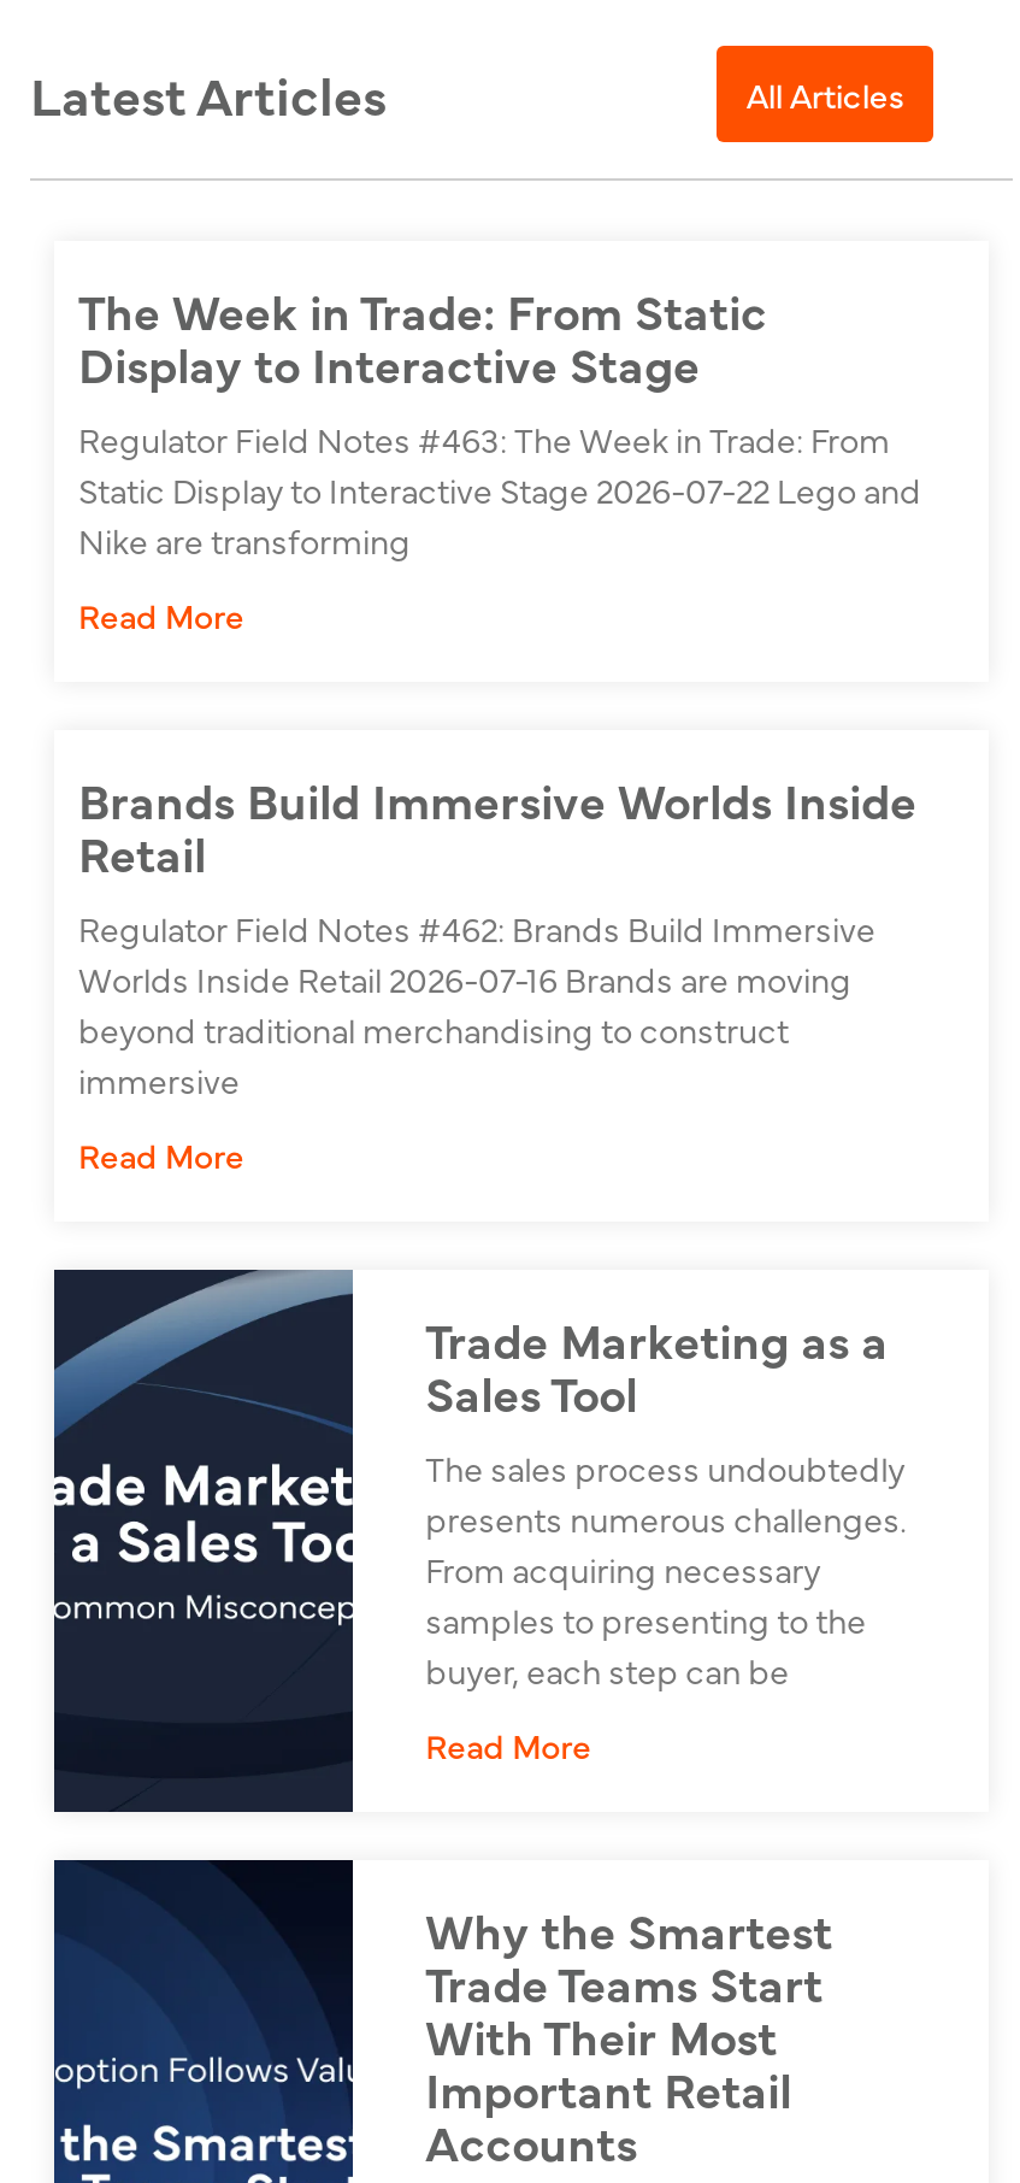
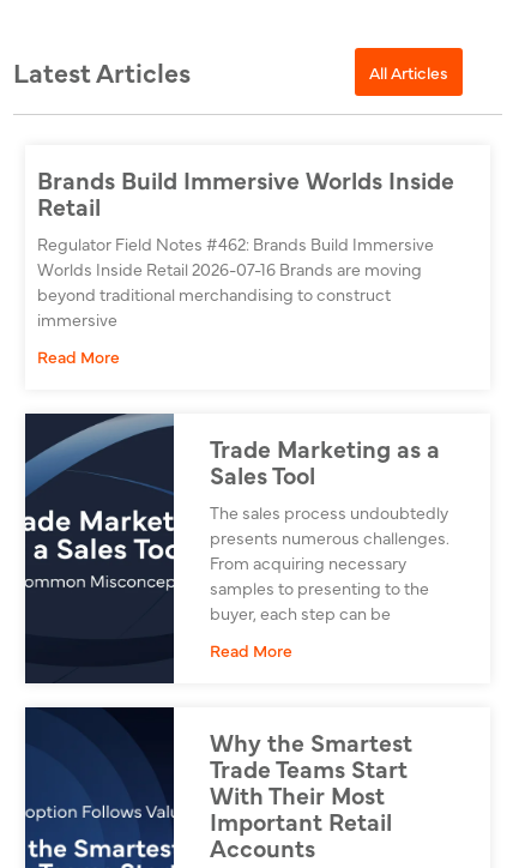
[78,277,921,639] The Week in Trade: From Static | Display to Interactive Stage | Regulator Field Notes #463: The Week in Trade: From | Static Display to Interactive Stage 2026-07-22 Lego and | Nike are transforming | Read More -> none

